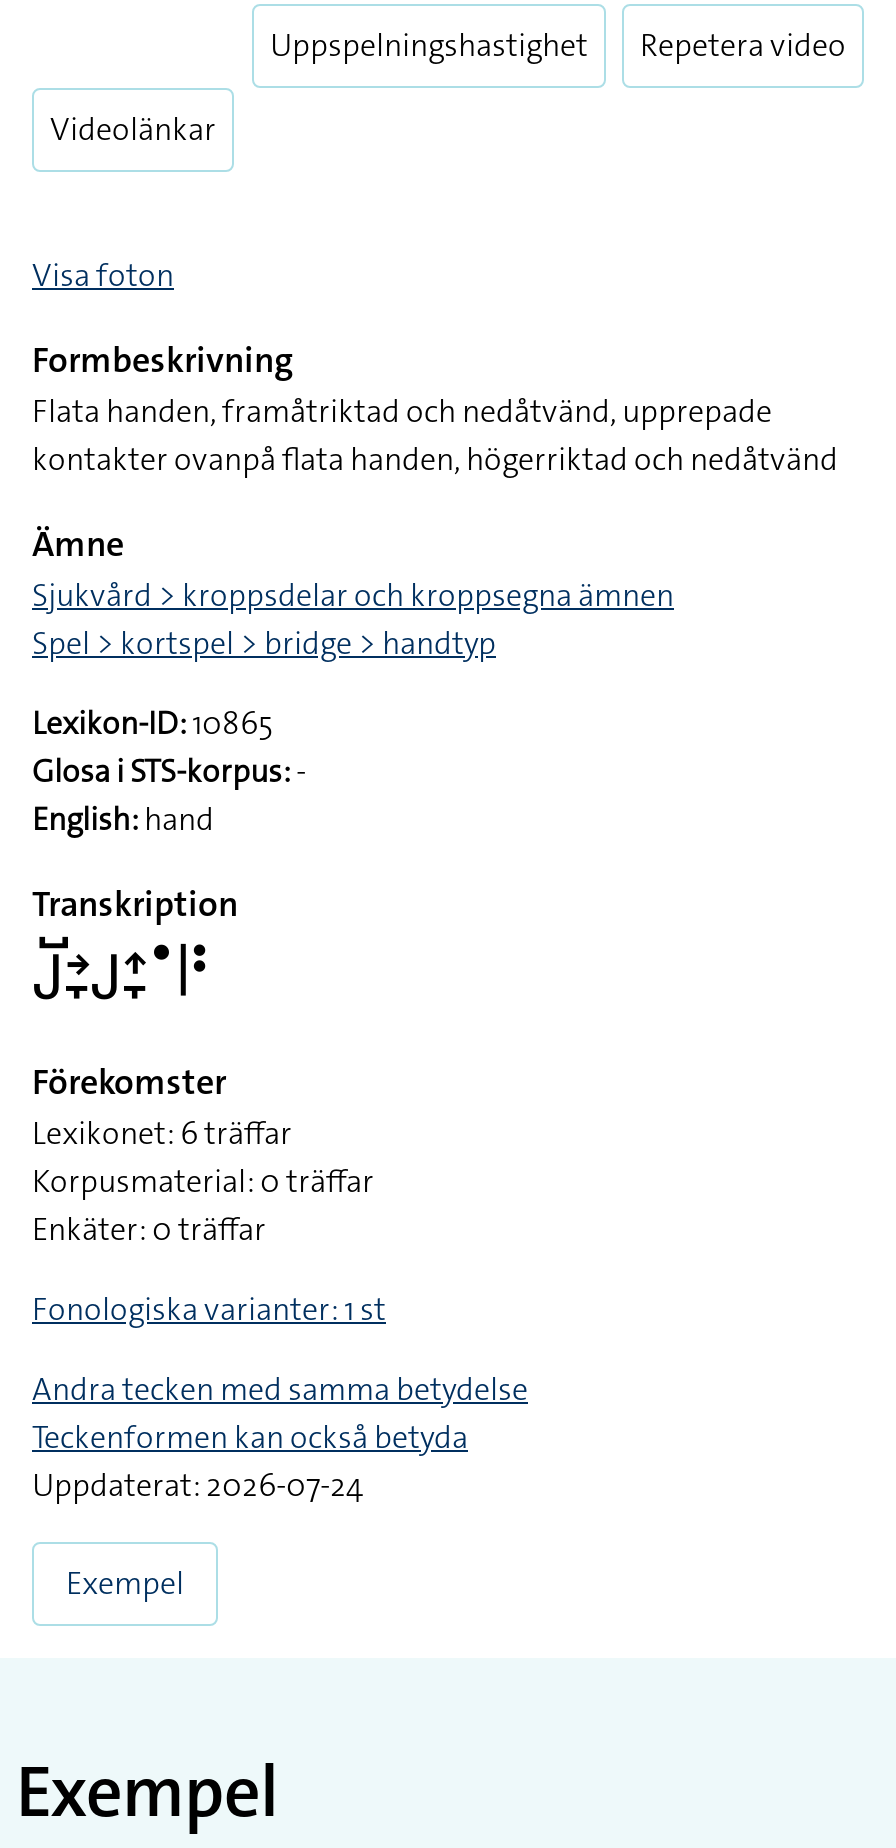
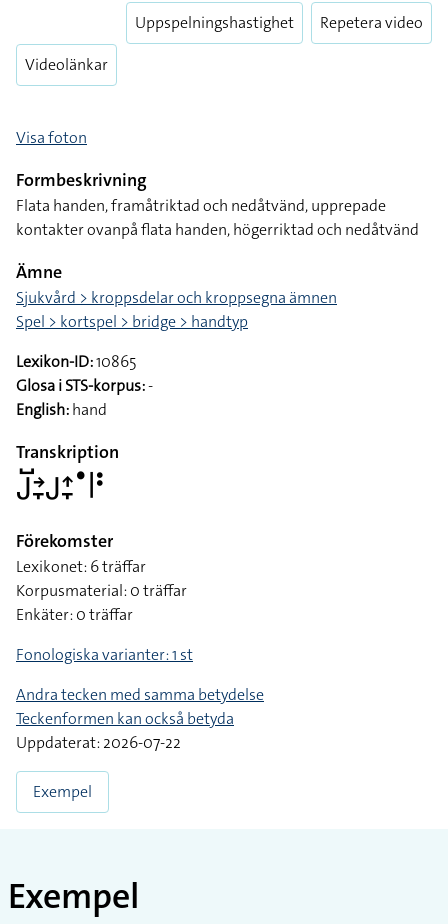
[32,1464,364,1506] Uppdaterat: 2026-07-24 -> [16,732,181,753] Uppdaterat: 2026-07-22

